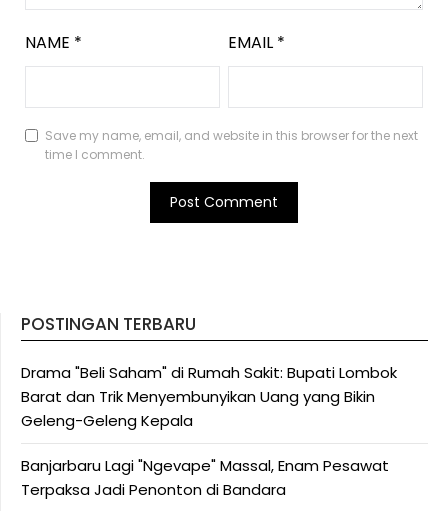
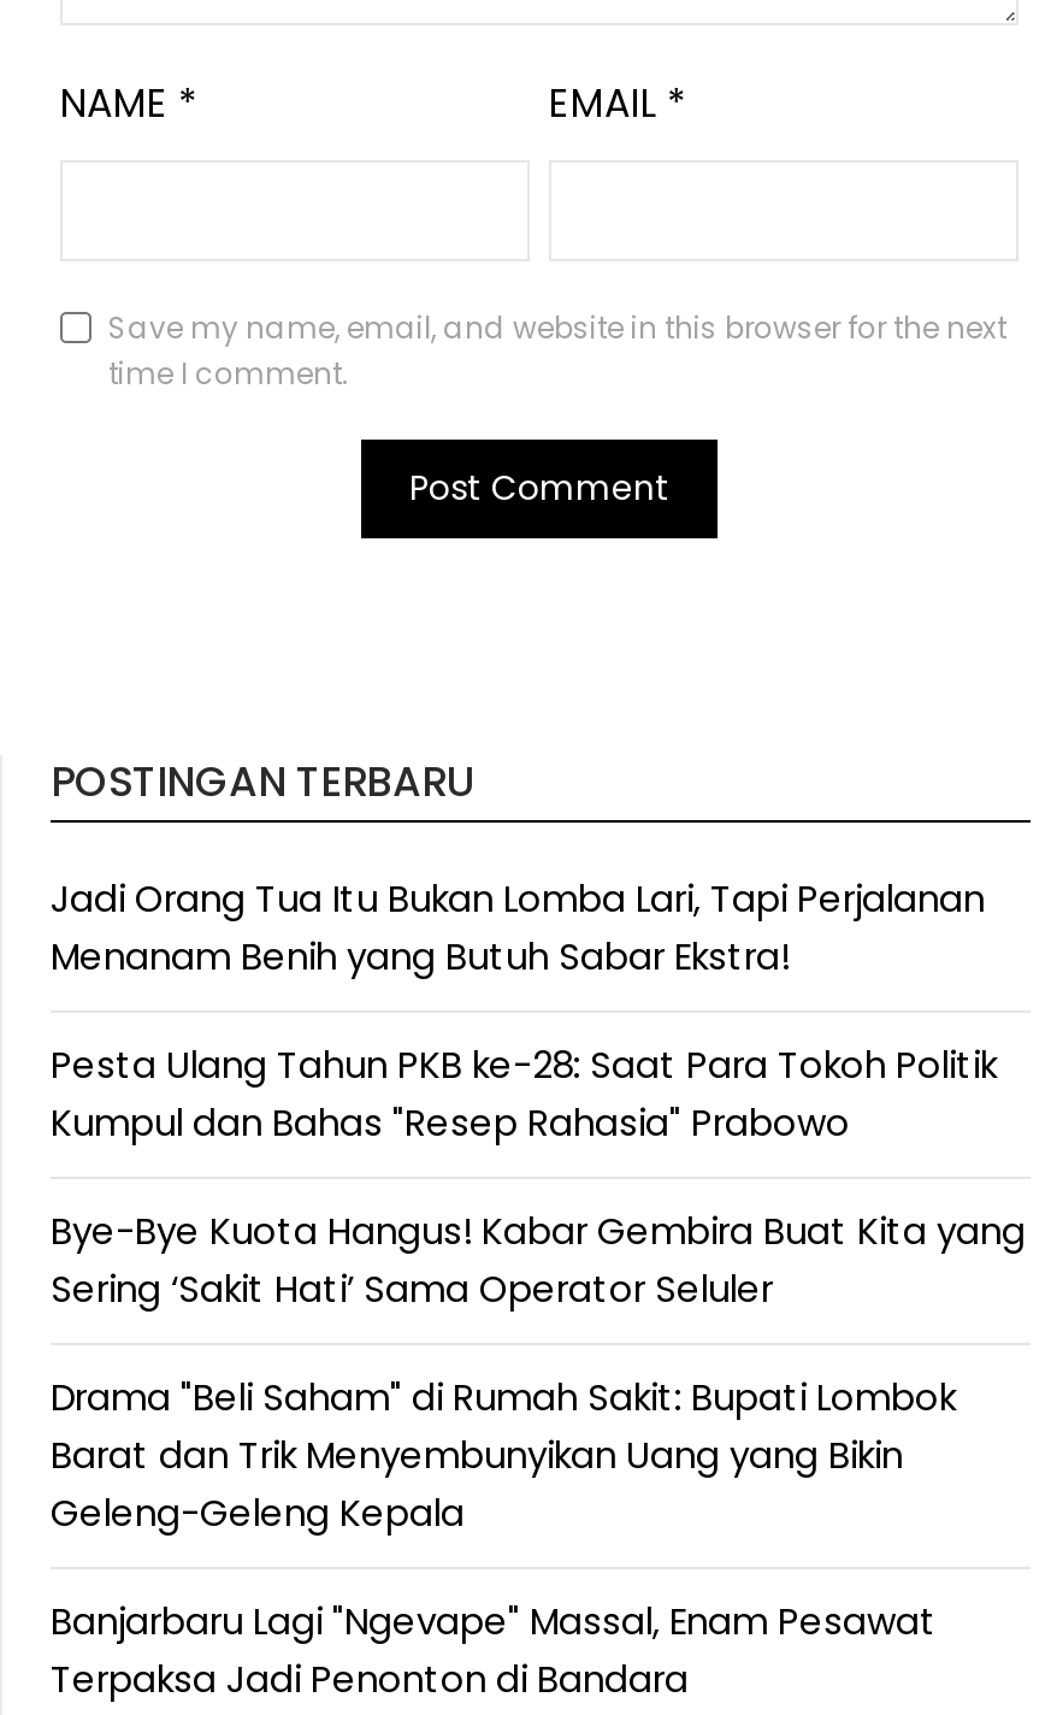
none -> [51,873,1026,1314] Jadi Orang Tua Itu Bukan Lomba Lari, Tapi Perjalanan | Menanam Benih yang Butuh Sabar Ekstra! | Pesta Ulang Tahun PKB ke-28: Saat Para Tokoh Politik | Kumpul dan Bahas "Resep Rahasia" Prabowo | Bye-Bye Kuota Hangus! Kabar Gembira Buat Kita yang | Sering ‘Sakit Hati’ Sama Operator Seluler

